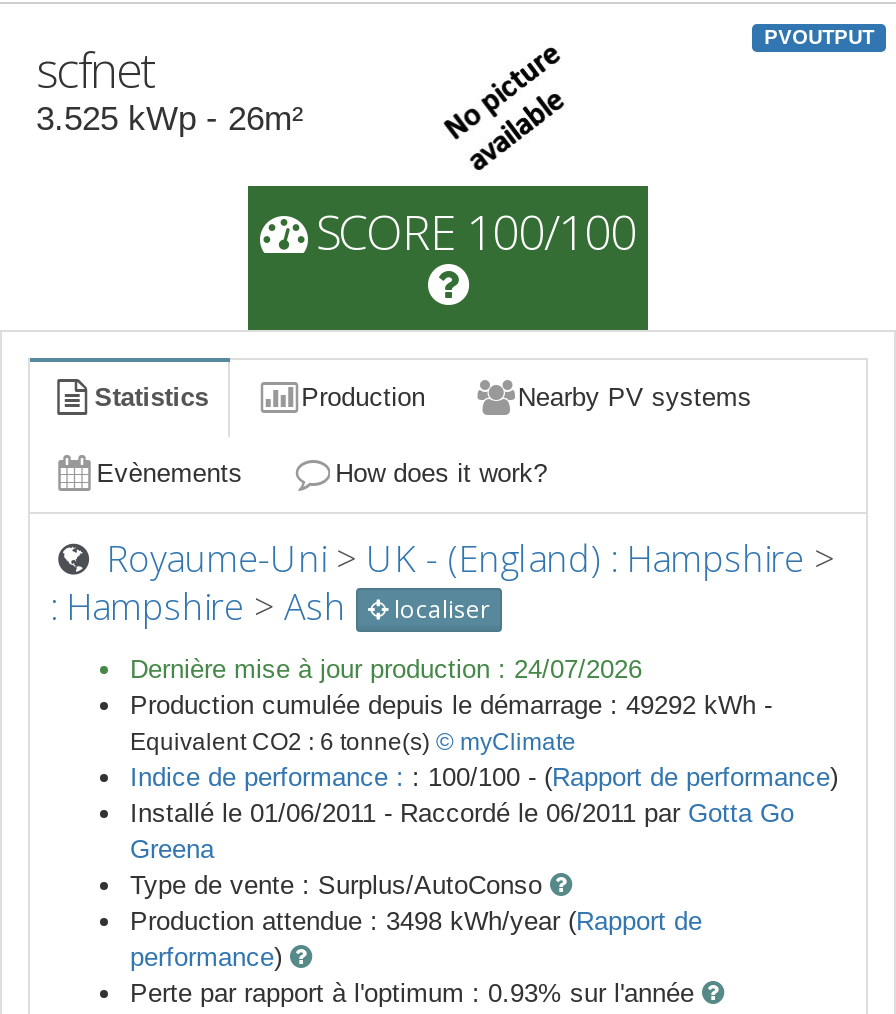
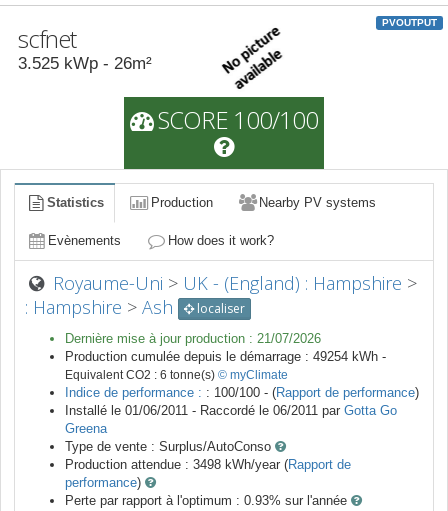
[130,654,642,684] Dernière mise à jour production : 24/07/2026 -> [65,331,321,346] Dernière mise à jour production : 21/07/2026
[130,690,772,720] Production cumulée depuis le démarrage : 49292 kWh - -> [65,349,386,364] Production cumulée depuis le démarrage : 49254 kWh -

